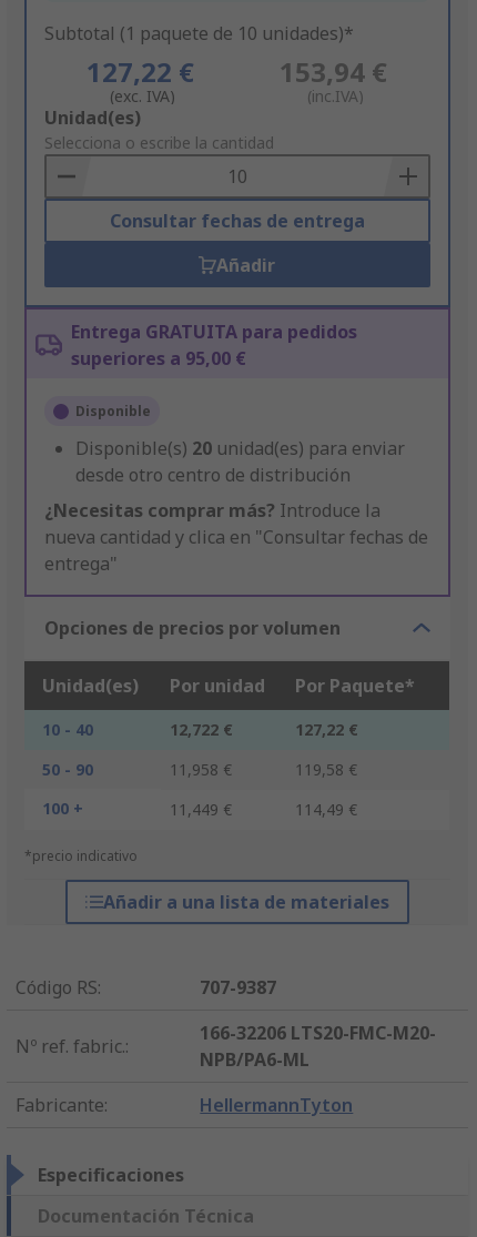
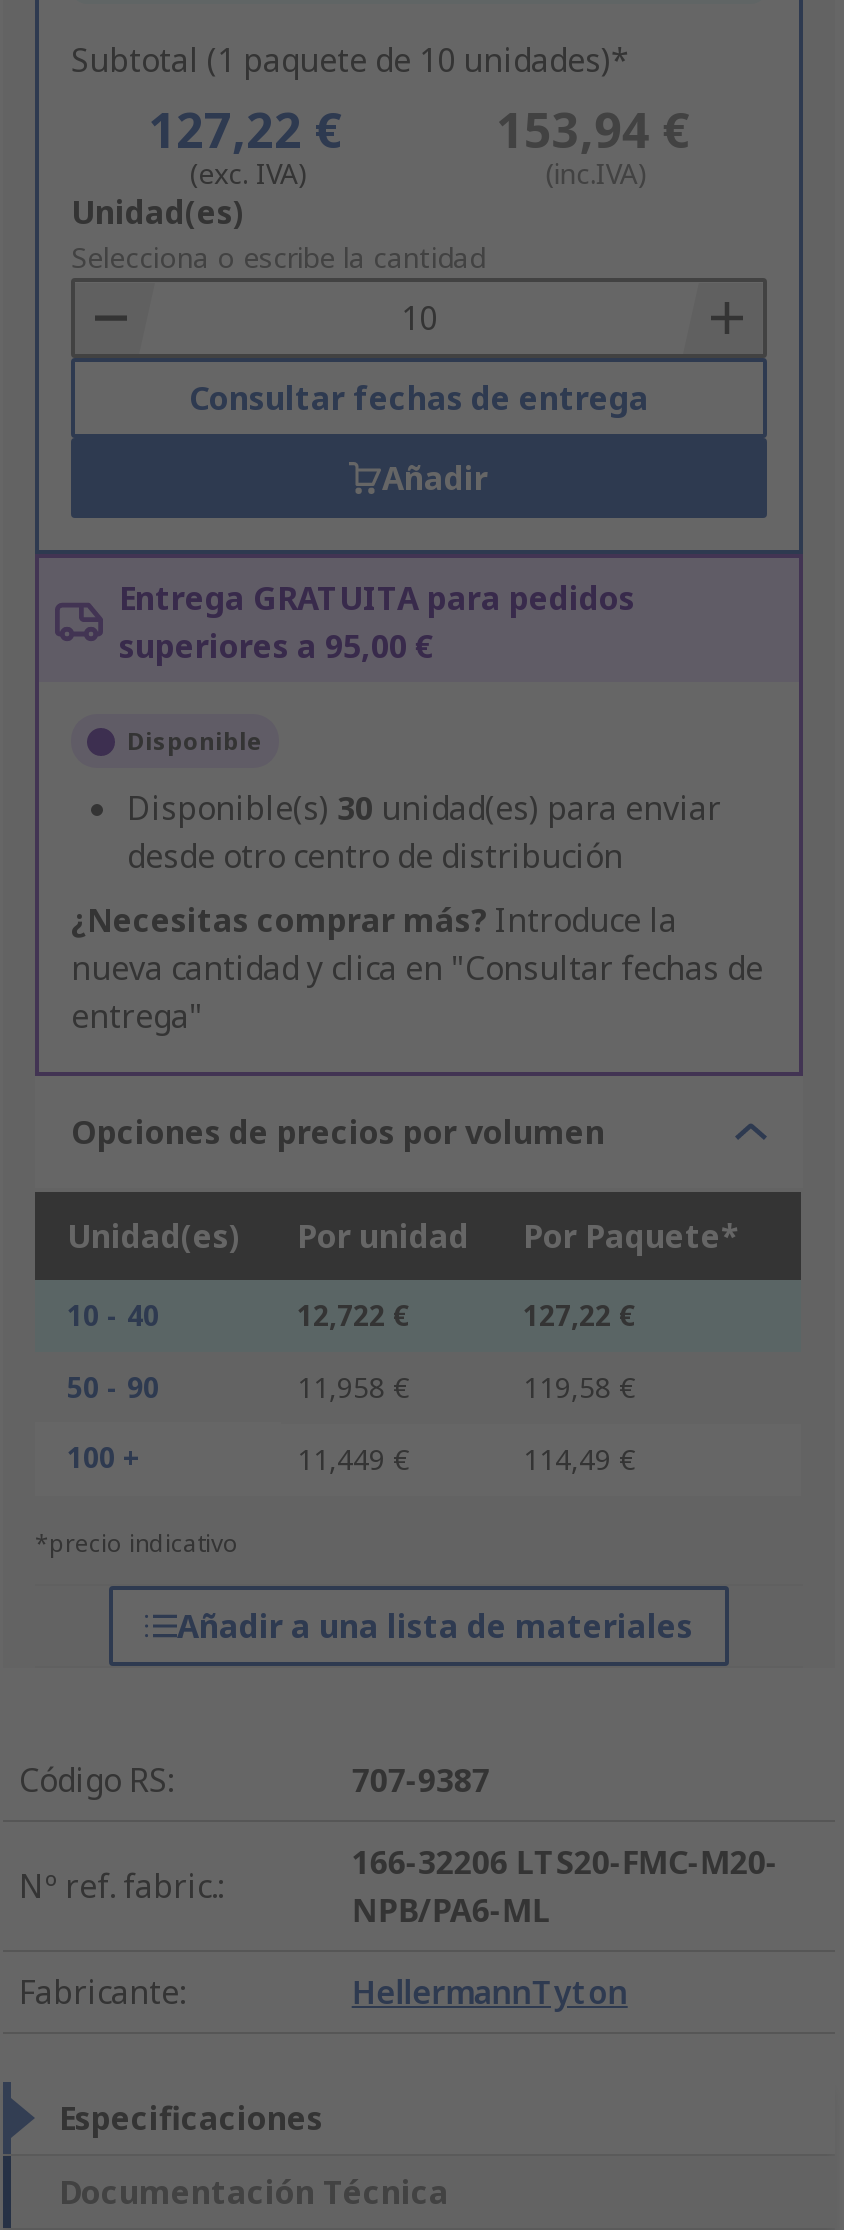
[75,437,405,461] Disponible(s) 20 unidad(es) para enviar -> [127,787,721,831] Disponible(s) 30 unidad(es) para enviar

